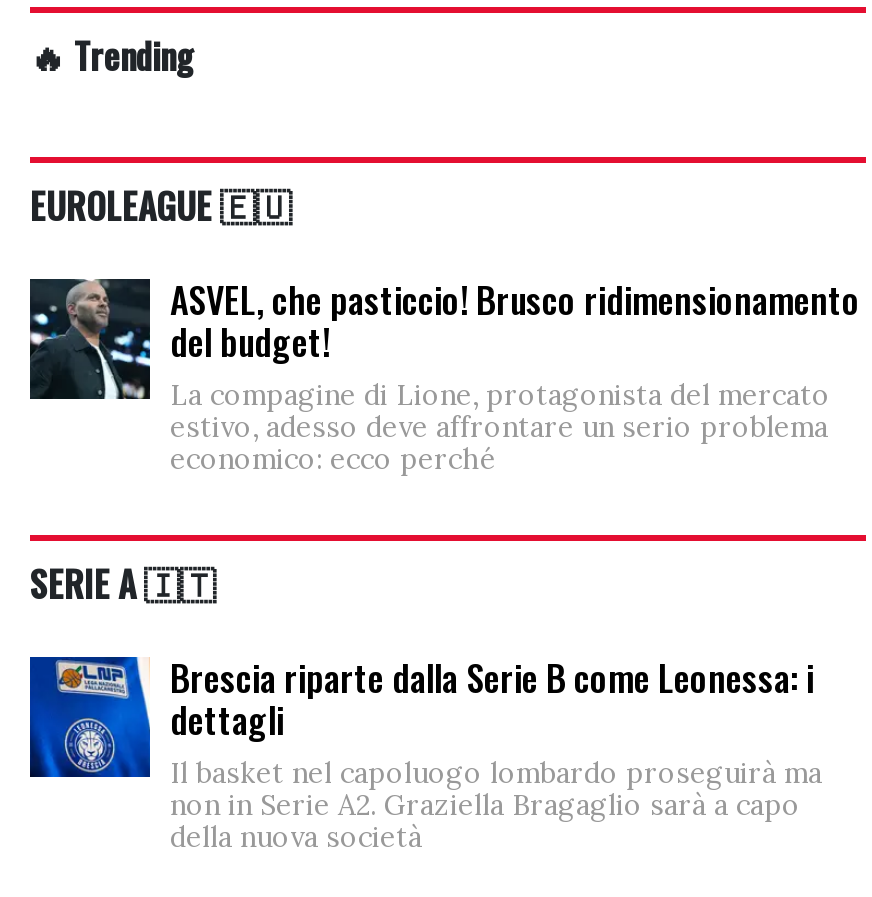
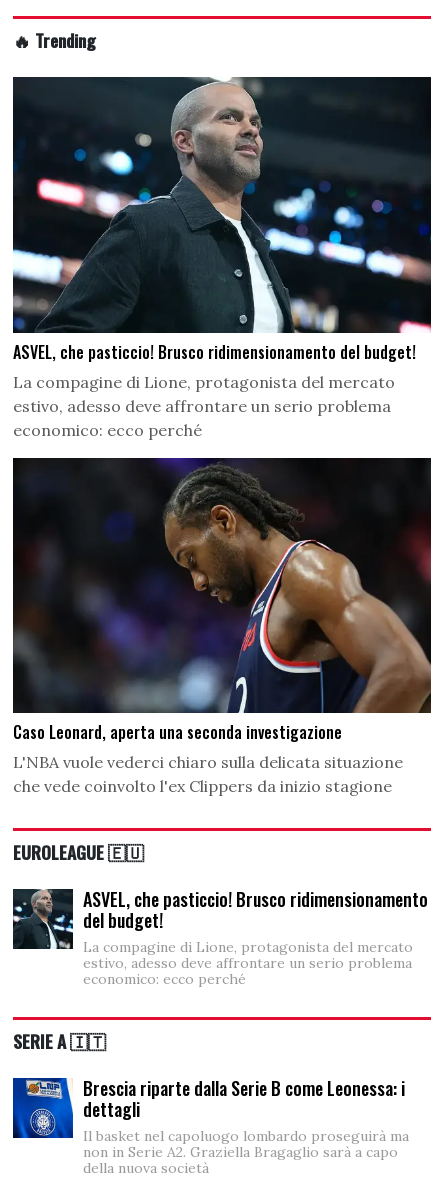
none -> [12,76,432,440] [image] | ASVEL, che pasticcio! Brusco ridimensionamento del budget! | La compagine di Lione, protagonista del mercato | estivo, adesso deve affrontare un serio problema | economico: ecco perché
none -> [12,457,432,796] [image] | Caso Leonard, aperta una seconda investigazione | L'NBA vuole vederci chiaro sulla delicata situazione | che vede coinvolto l'ex Clippers da inizio stagione

